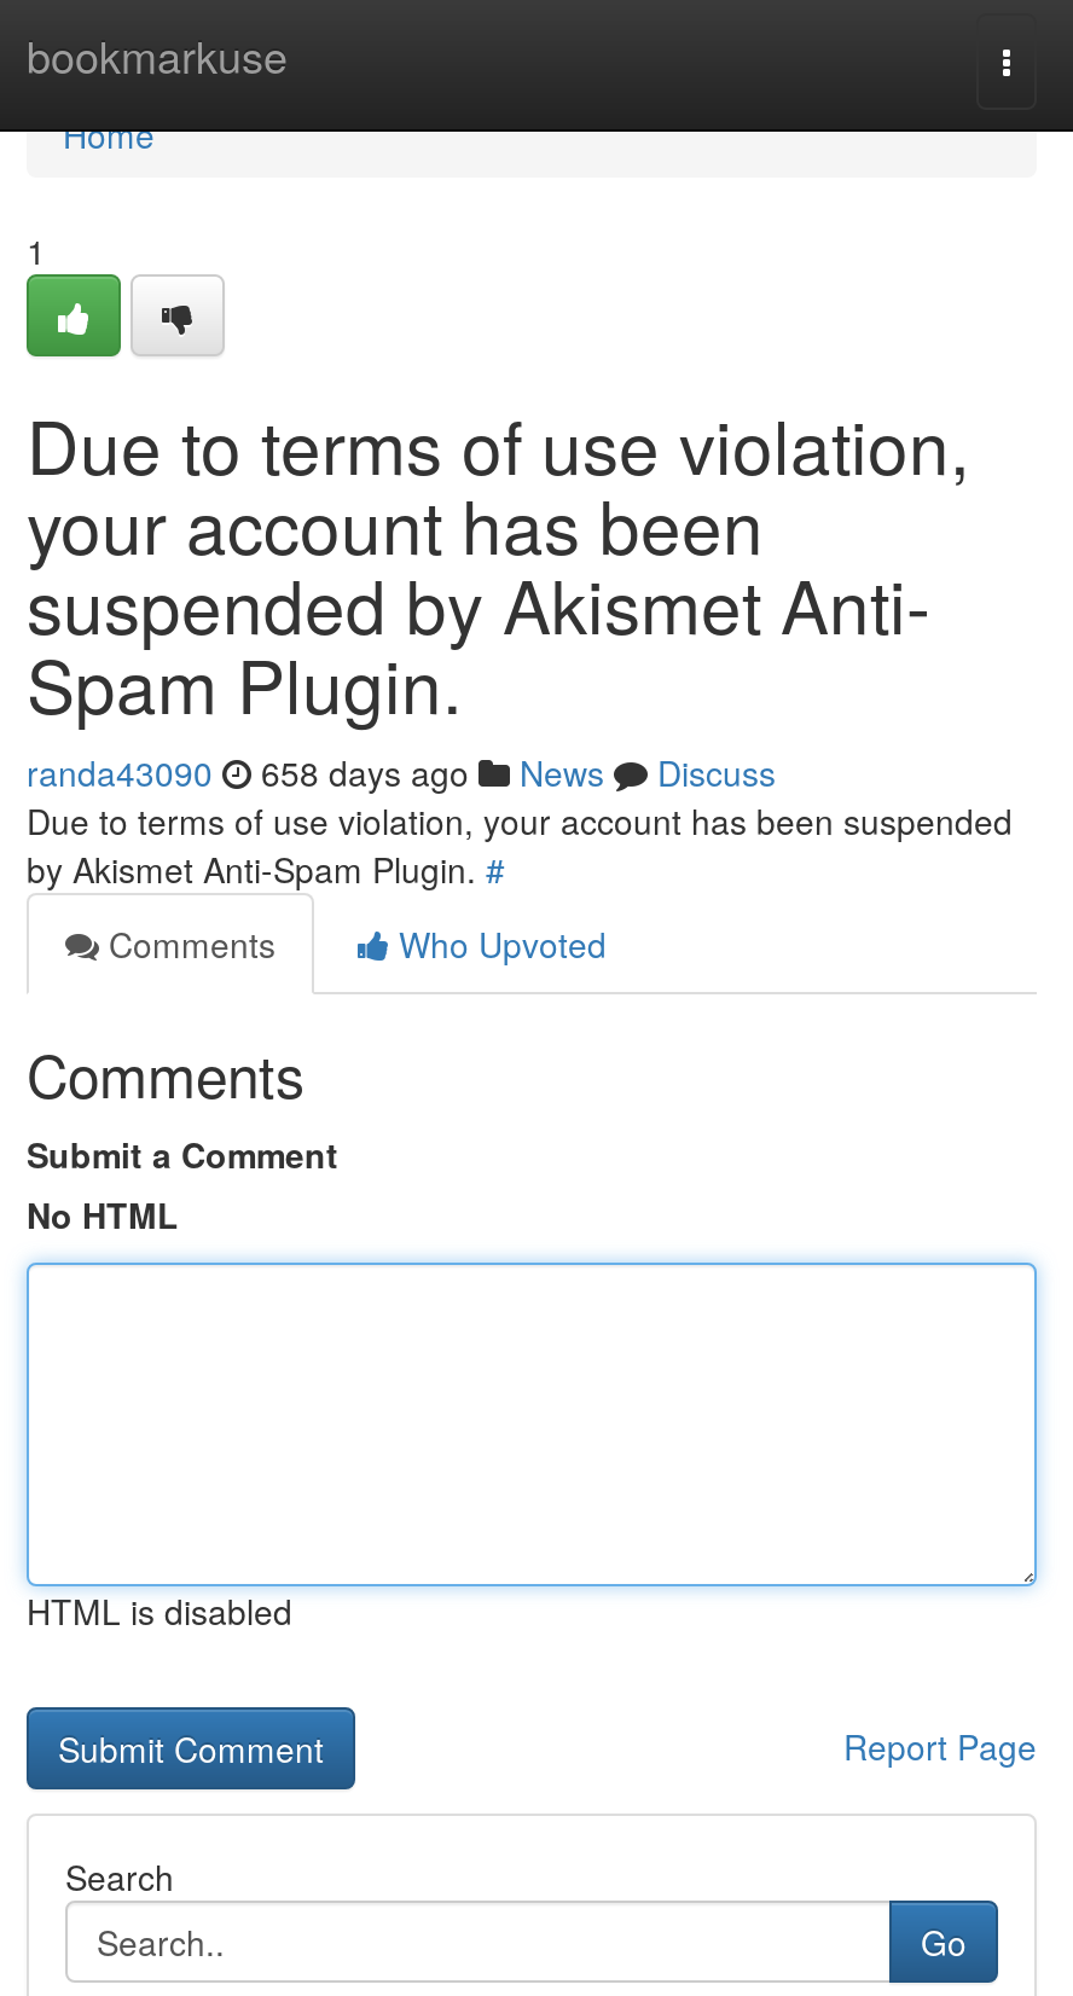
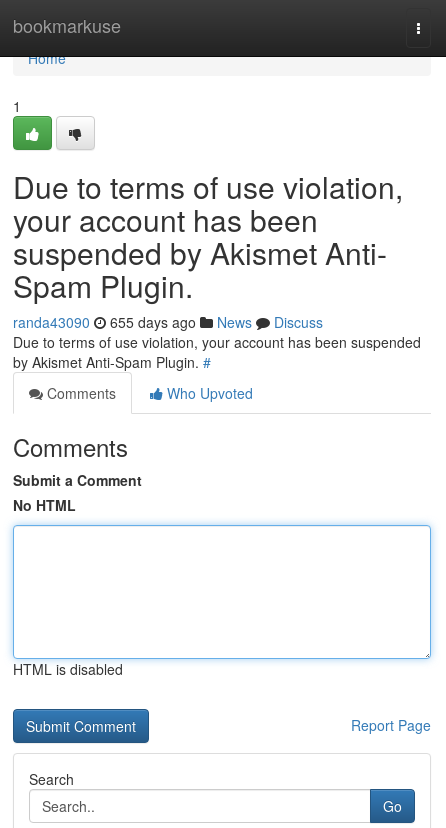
[27,748,776,796] randa43090 658 days ago News Discuss -> [13,312,323,332] randa43090 655 days ago News Discuss

